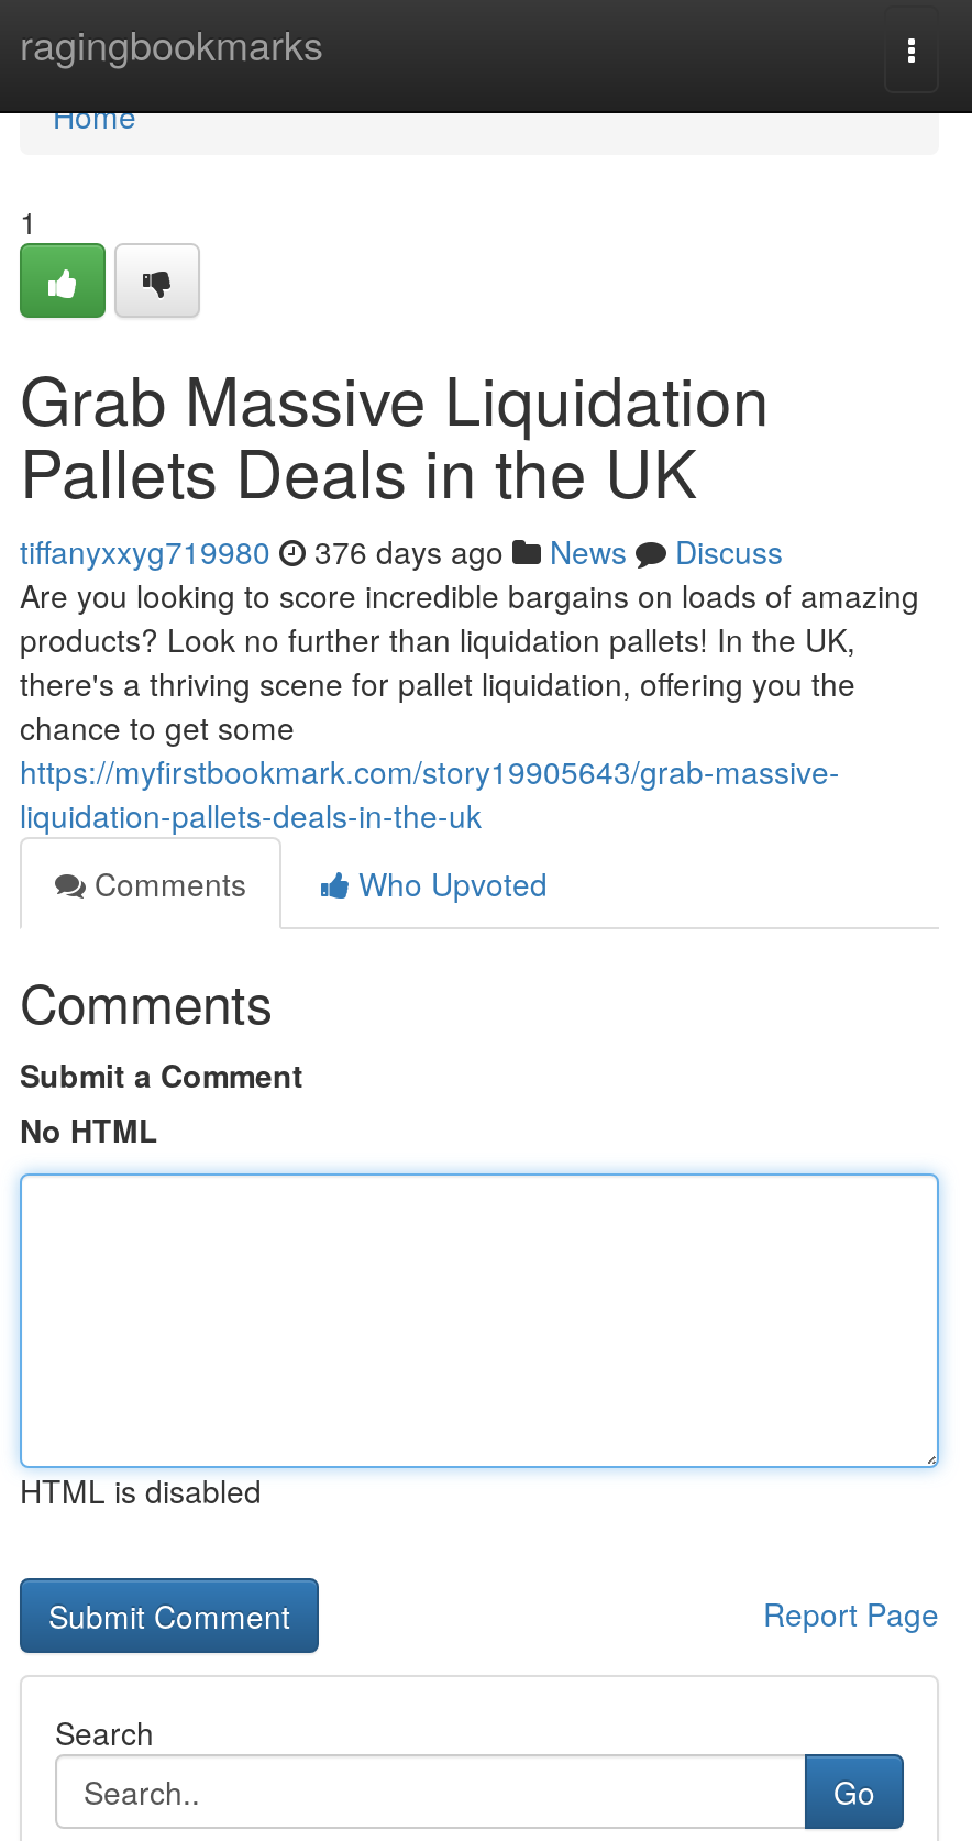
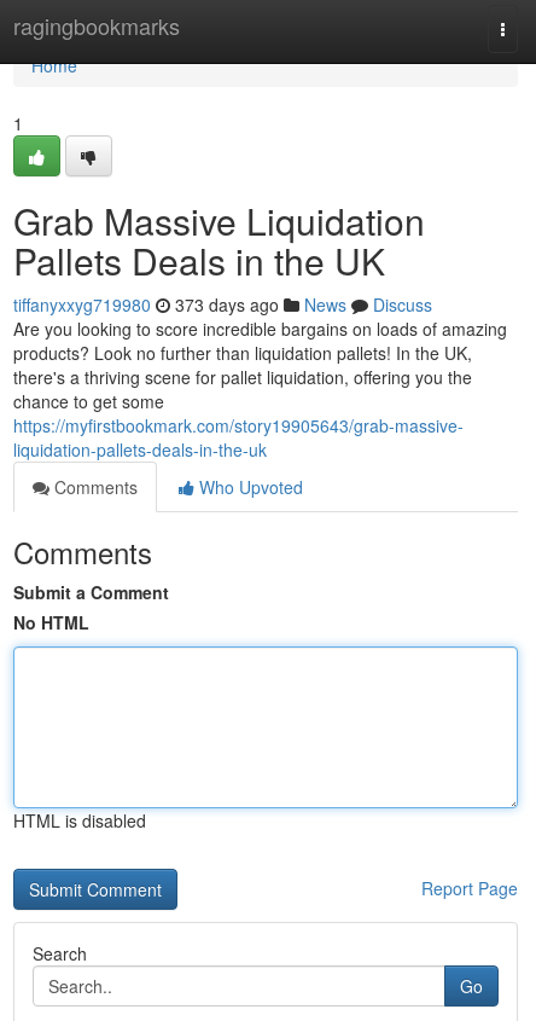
[20,529,783,573] tiffanyxxyg719980 376 days ago News Discuss -> [13,292,432,317] tiffanyxxyg719980 373 days ago News Discuss

